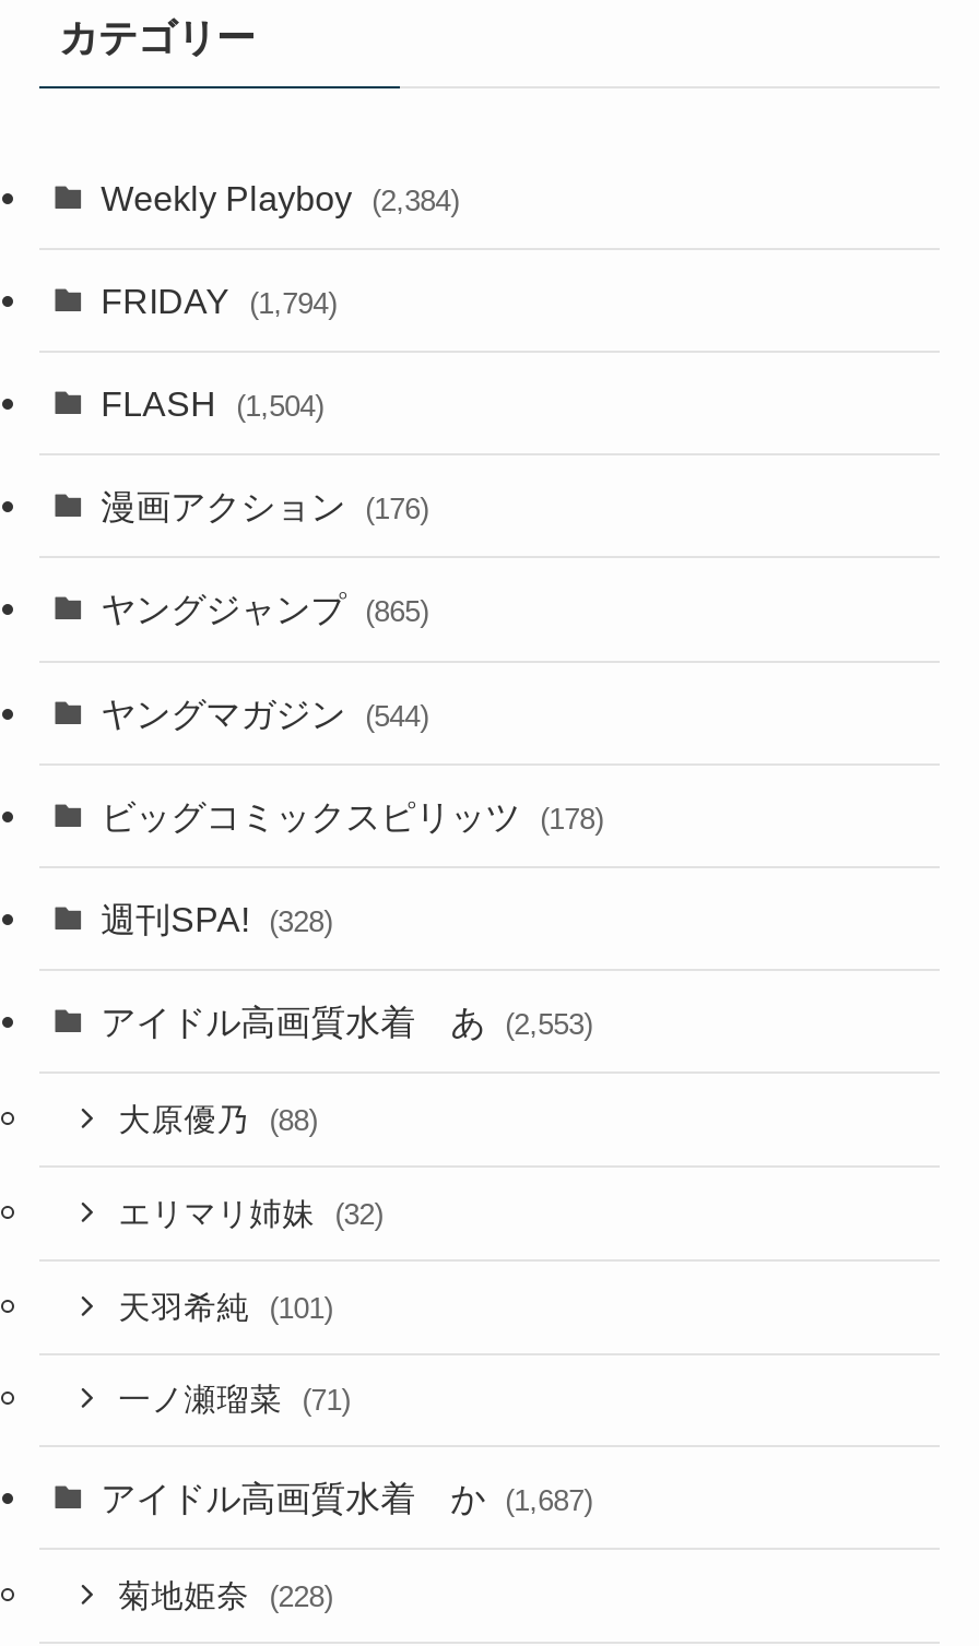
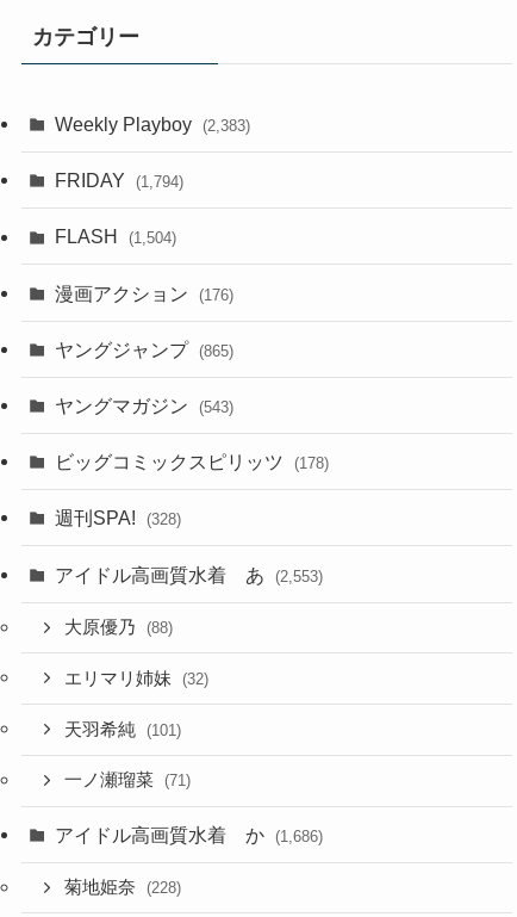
[101,177,459,217] Weekly Playboy (2,384) -> [55,114,250,135] Weekly Playboy (2,383)
[101,693,429,732] ヤングマガジン (544) -> [55,395,234,416] ヤングマガジン (543)
[101,1479,592,1518] アイドル高画質水着 か (1,687) -> [55,824,323,845] アイドル高画質水着 か (1,686)

